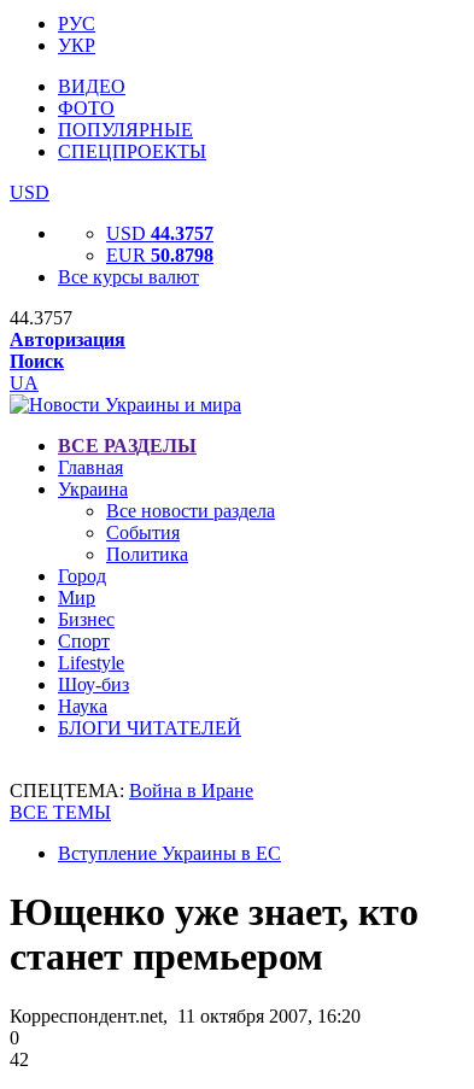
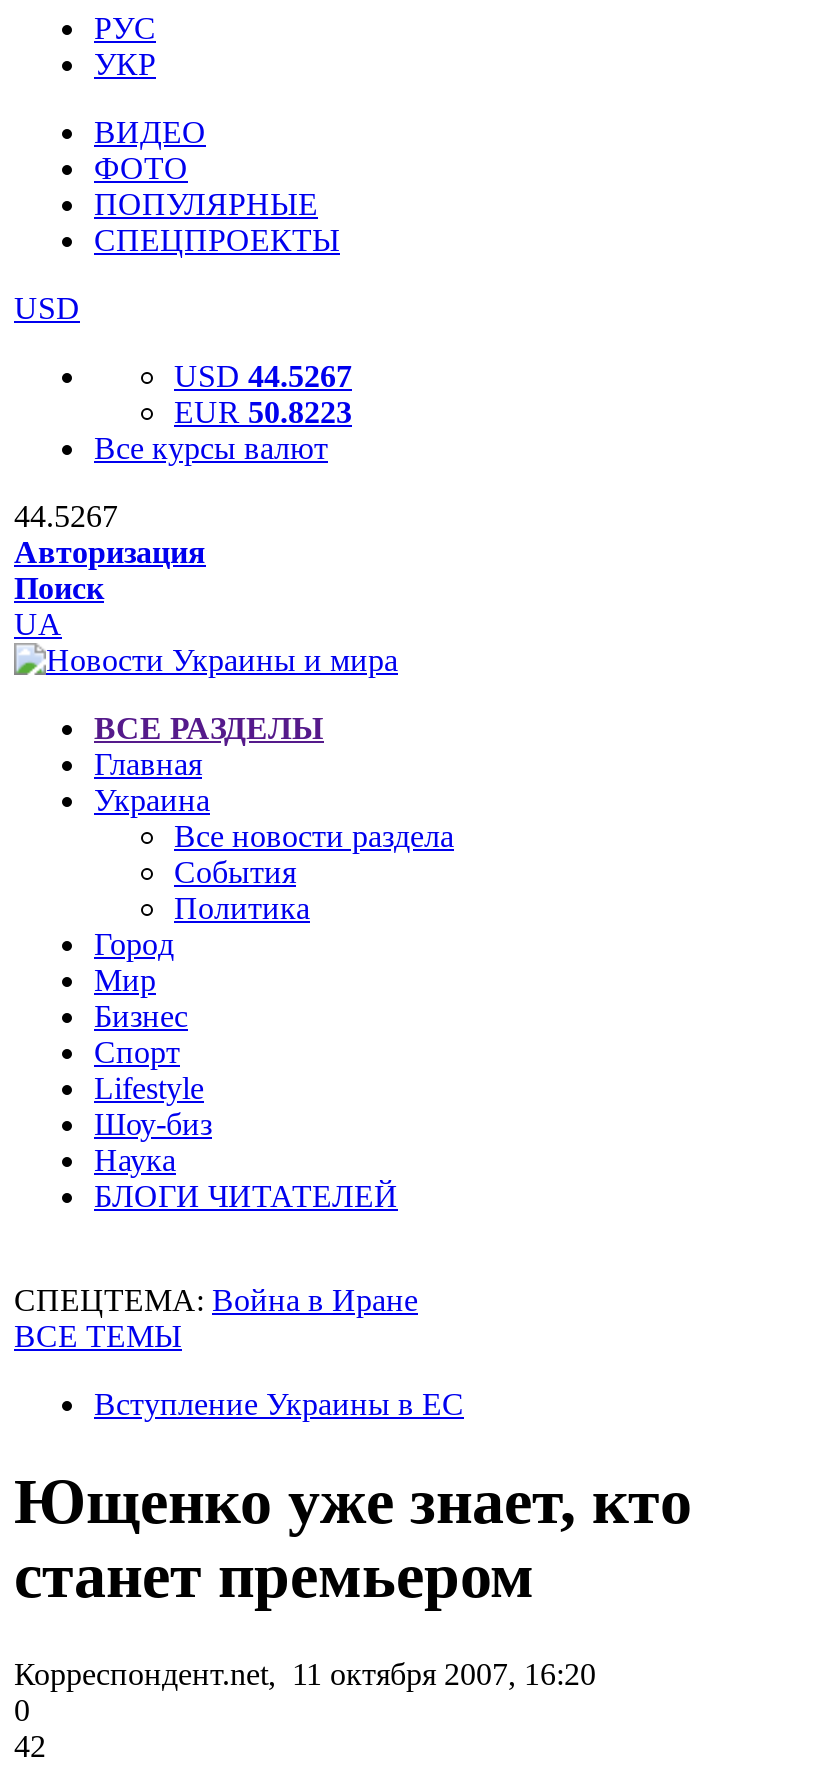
[106,223,213,244] USD 44.3757 -> [174,359,352,393] USD 44.5267
[106,245,213,265] EUR 50.8798 -> [174,395,352,429] EUR 50.8223
[10,308,72,328] 44.3757 -> [14,499,118,533] 44.5267

